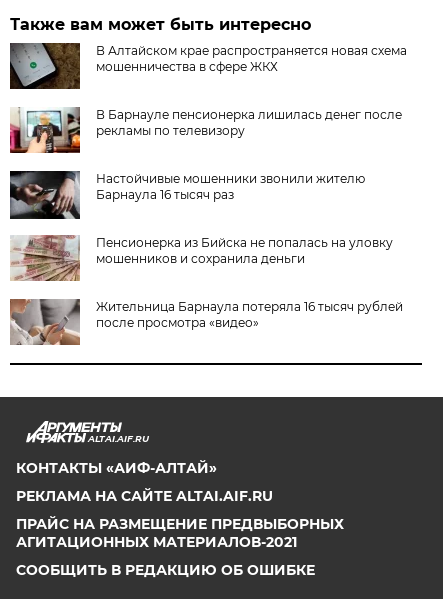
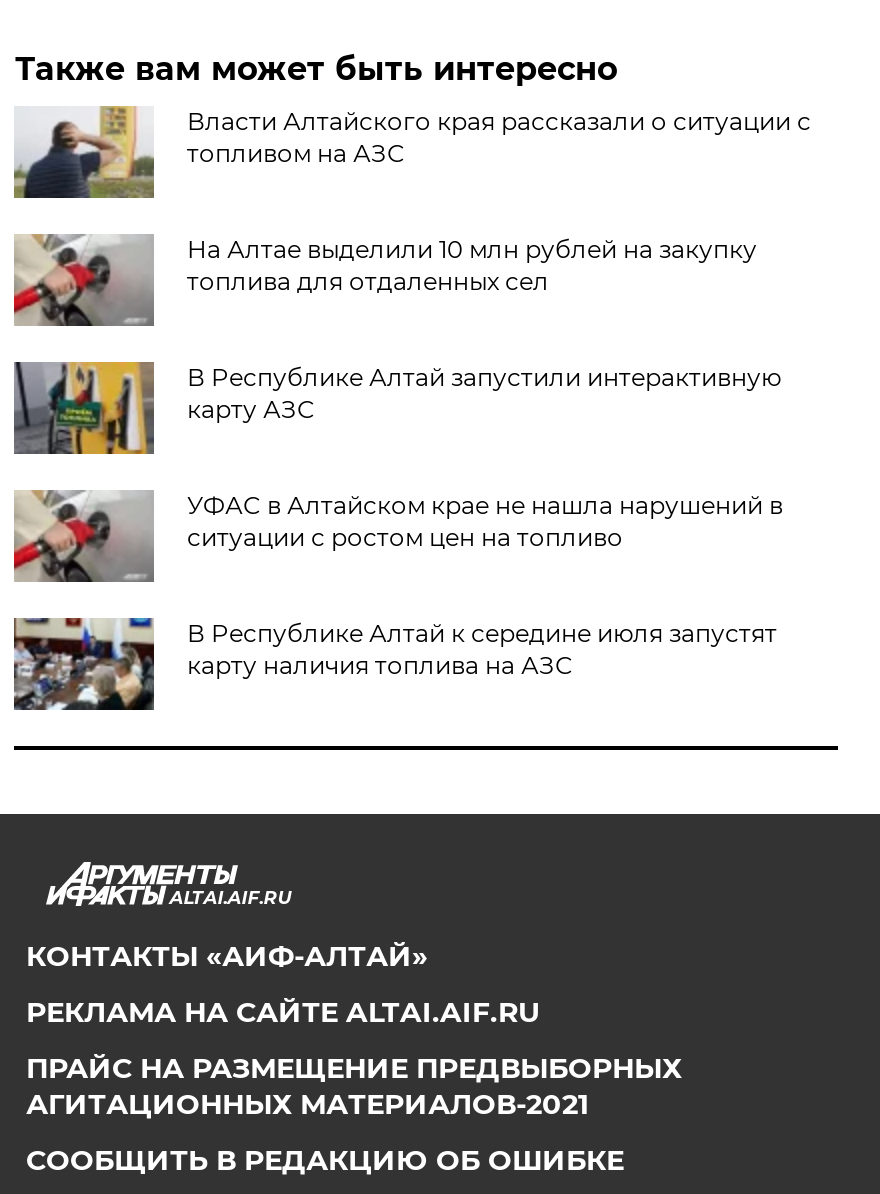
[9,42,407,90] [image] | В Алтайском крае распространяется новая схема | мошенничества в сфере ЖКХ -> [12,104,811,200] [image] | Власти Алтайского края рассказали о ситуации с | топливом на АЗС
[10,107,402,154] [image] | В Барнауле пенсионерка лишилась денег после | рекламы по телевизору -> [14,232,757,328] [image] | На Алтае выделили 10 млн рублей на закупку | топлива для отдаленных сел
[10,170,365,220] [image] | Настойчивые мошенники звонили жителю | Барнаула 16 тысяч раз -> [12,360,781,458] [image] | В Республике Алтай запустили интерактивную | карту АЗС
[10,235,393,282] [image] | Пенсионерка из Бийска не попалась на уловку | мошенников и сохранила деньги -> [12,490,783,584] [image] | УФАС в Алтайском крае не нашла нарушений в | ситуации с ростом цен на топливо
[9,298,403,346] [image] | Жительница Барнаула потеряла 16 тысяч рублей | после просмотра «видео» -> [12,616,777,712] [image] | В Республике Алтай к середине июля запустят | карту наличия топлива на АЗС

